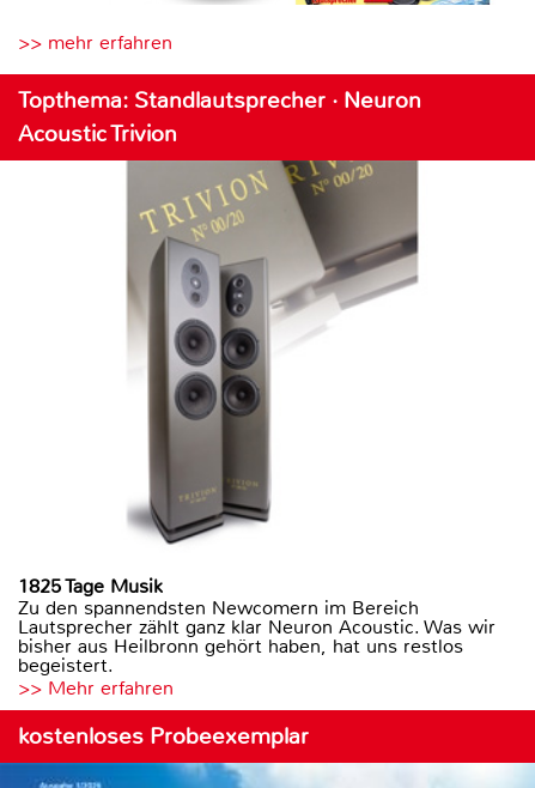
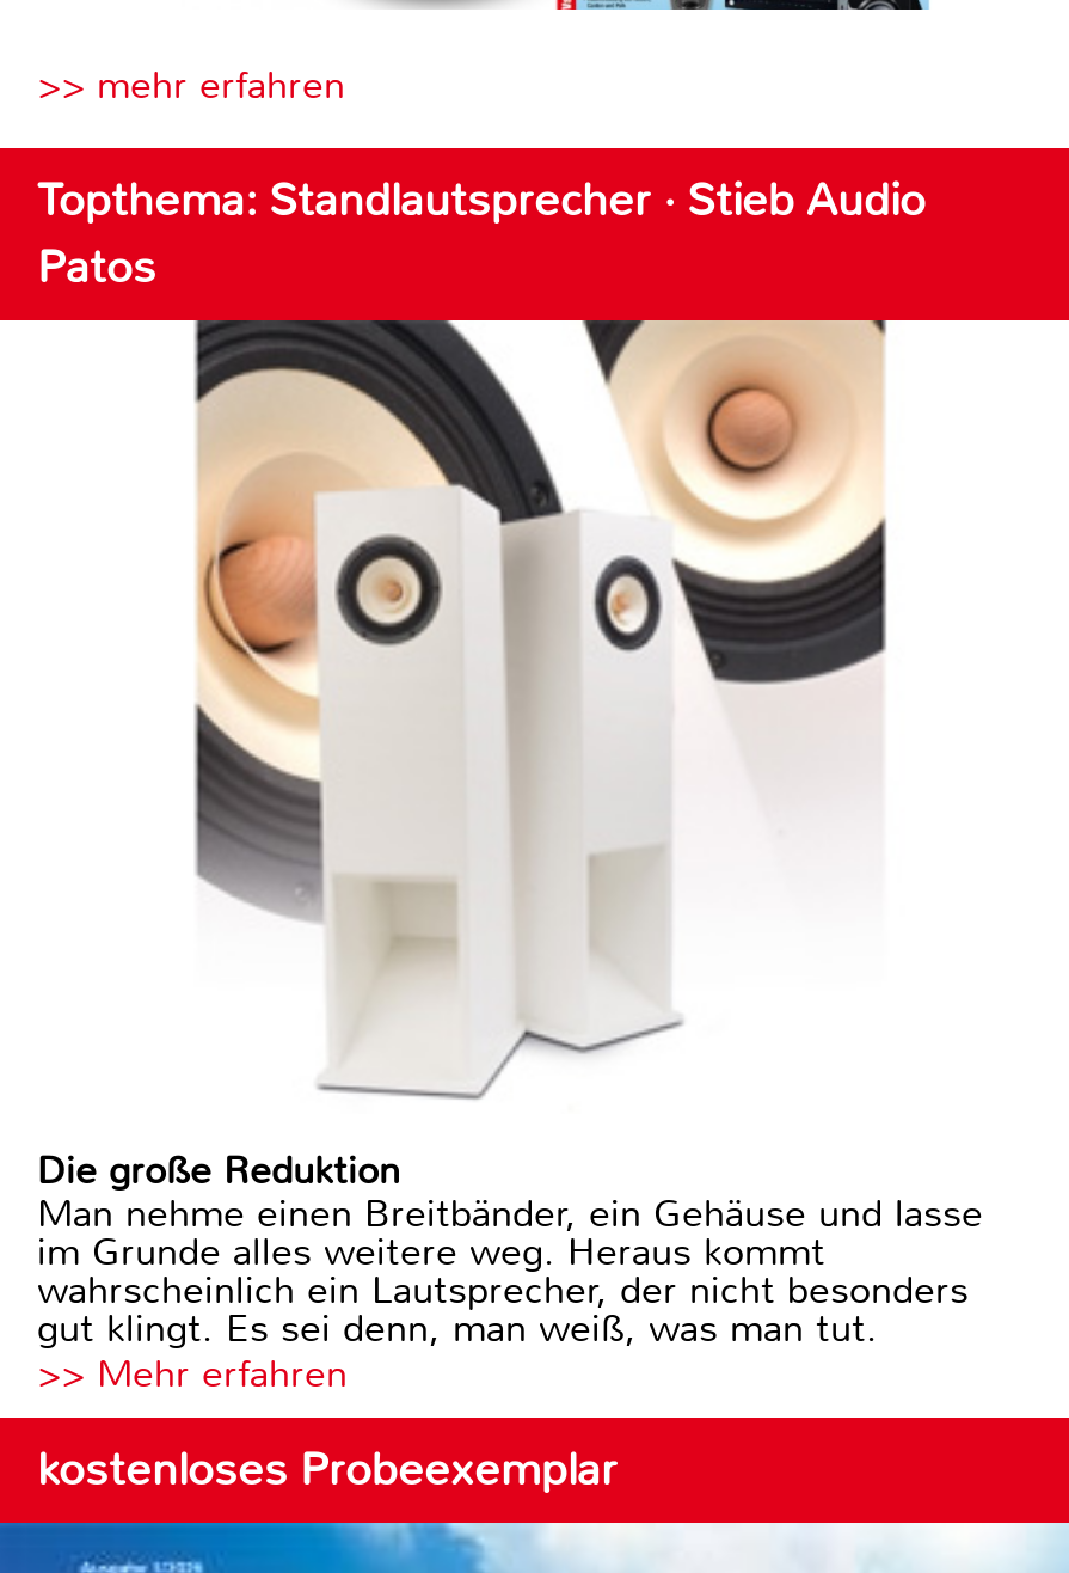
[18,84,421,148] Topthema: Standlautsprecher · Neuron | Acoustic Trivion -> [37,169,926,295] Topthema: Standlautsprecher · Stieb Audio | Patos
[18,159,496,678] [image] | 1825 Tage Musik | Zu den spannendsten Newcomern im Bereich | Lautsprecher zählt ganz klar Neuron Acoustic. Was wir | bisher aus Heilbronn gehört haben, hat uns restlos | begeistert. -> [37,318,983,1354] [image] | Die große Reduktion | Man nehme einen Breitbänder, ein Gehäuse und lasse | im Grunde alles weitere weg. Heraus kommt | wahrscheinlich ein Lautsprecher, der nicht besonders | gut klingt. Es sei denn, man weiß, was man tut.

